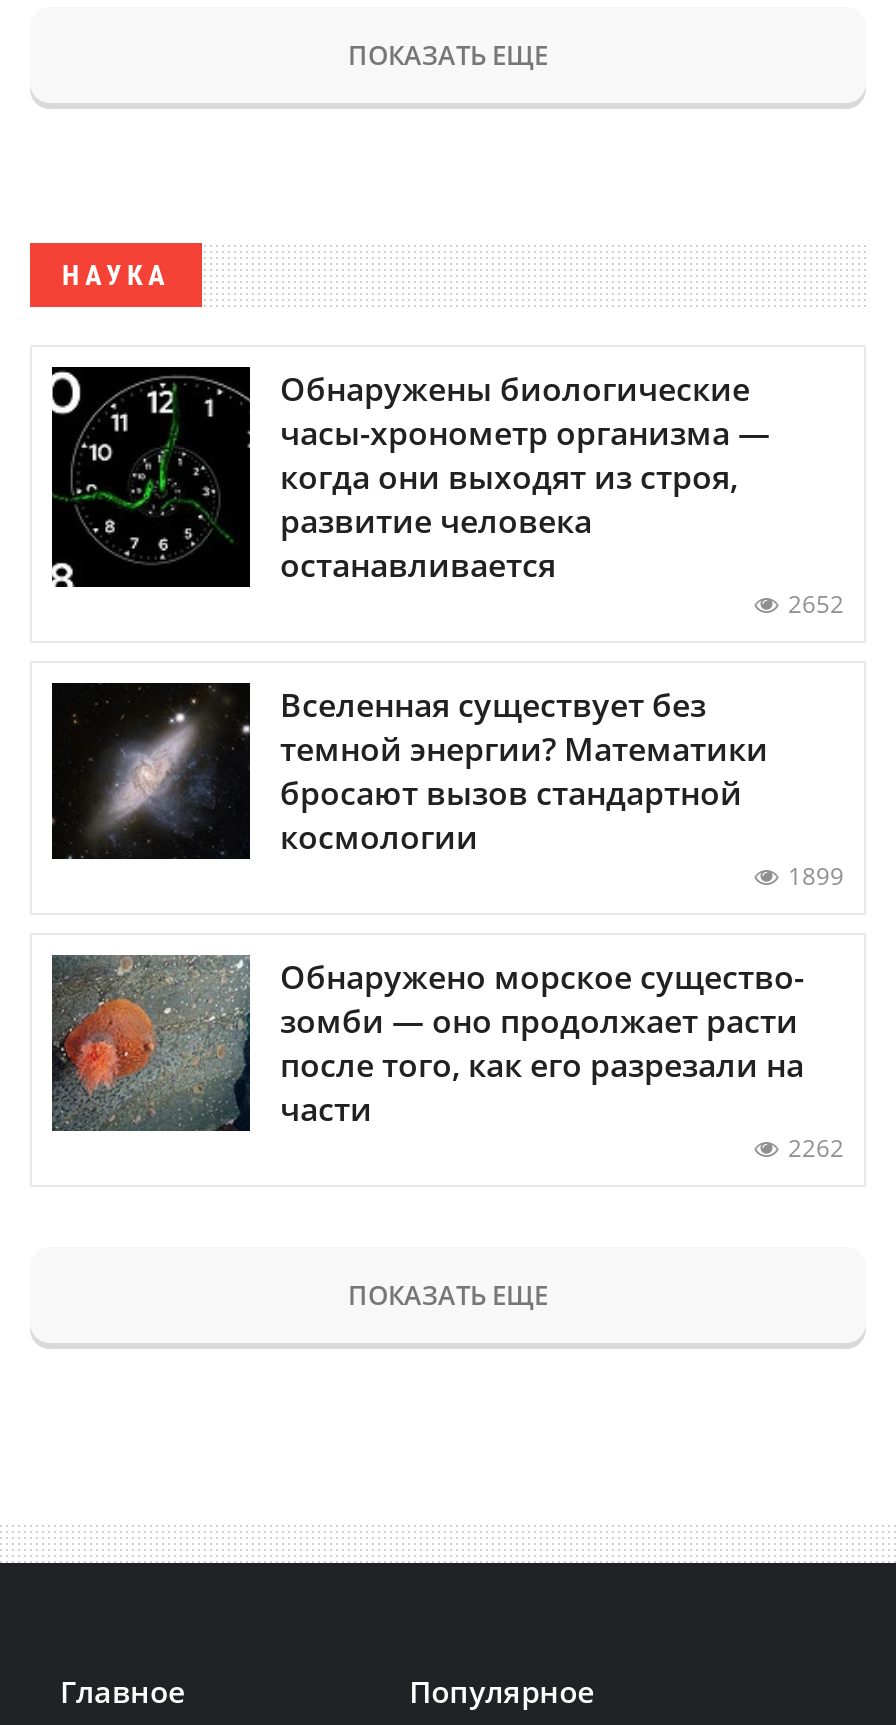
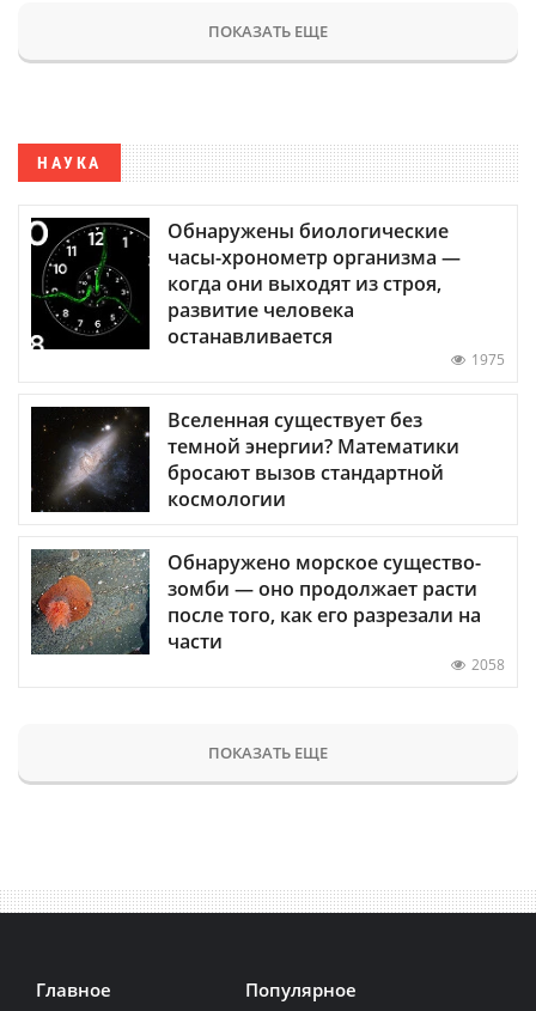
[788,586,844,620] 2652 -> [471,349,505,369] 1975
[788,859,844,893] 1899 -> none
[788,1131,844,1165] 2262 -> [471,654,505,675] 2058

